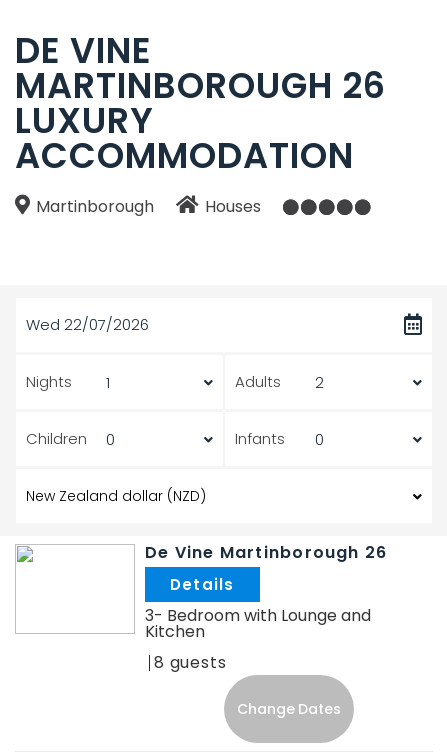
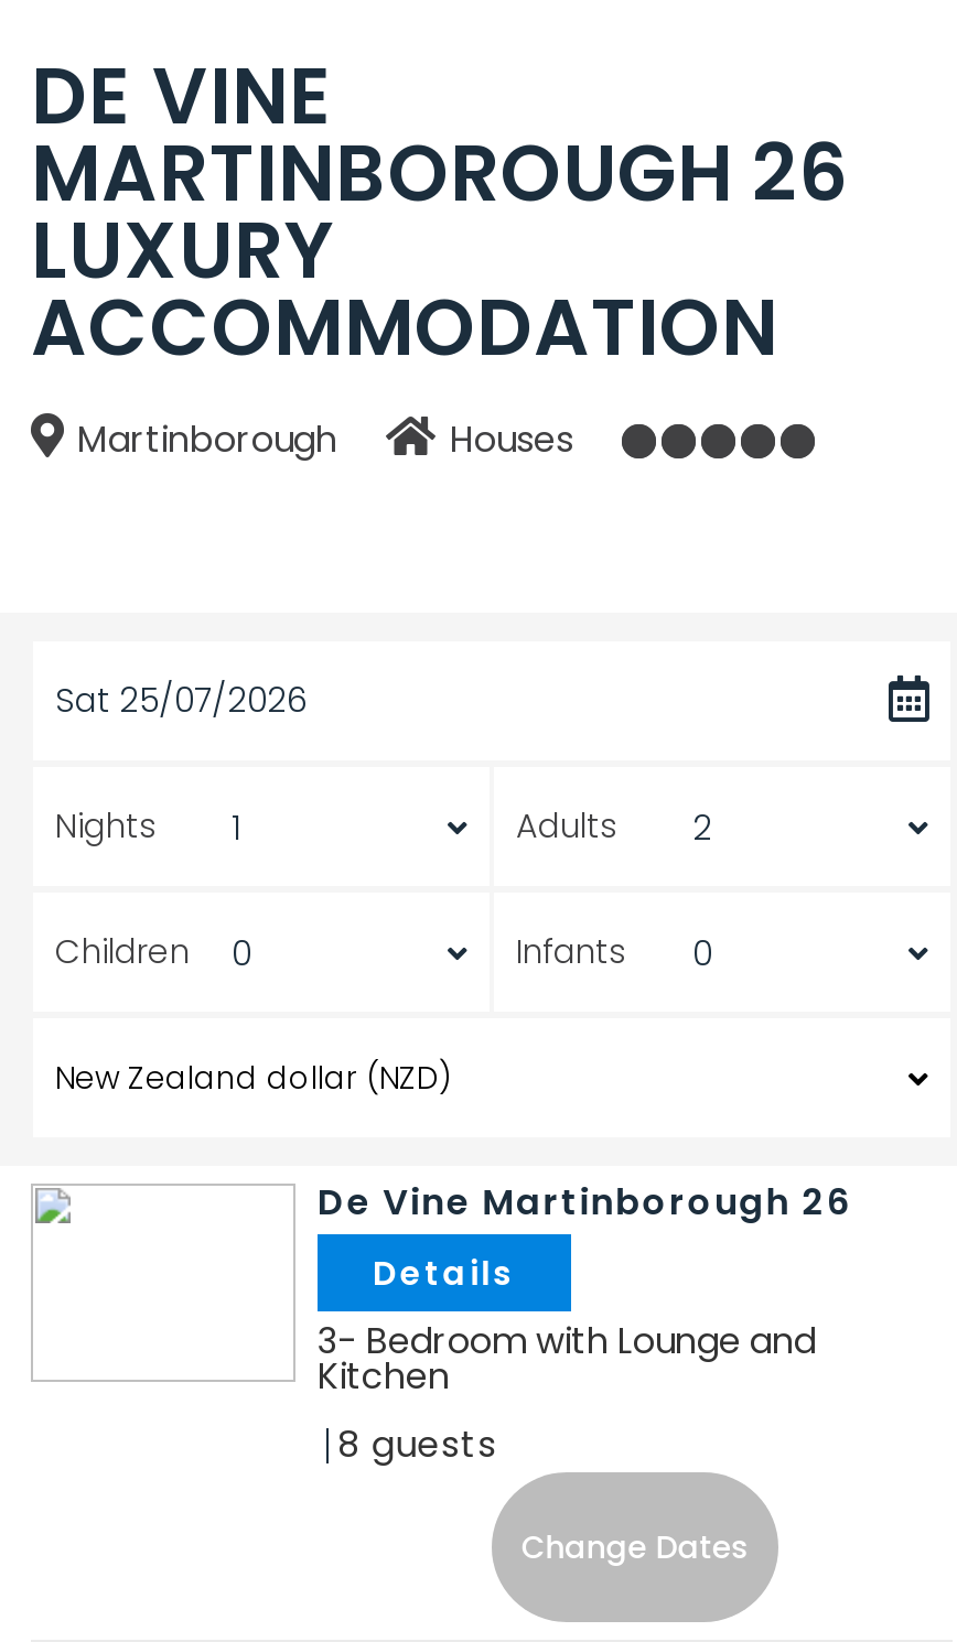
[26,314,149,335] Wed 22/07/2026 -> [55,677,307,723] Sat 25/07/2026

